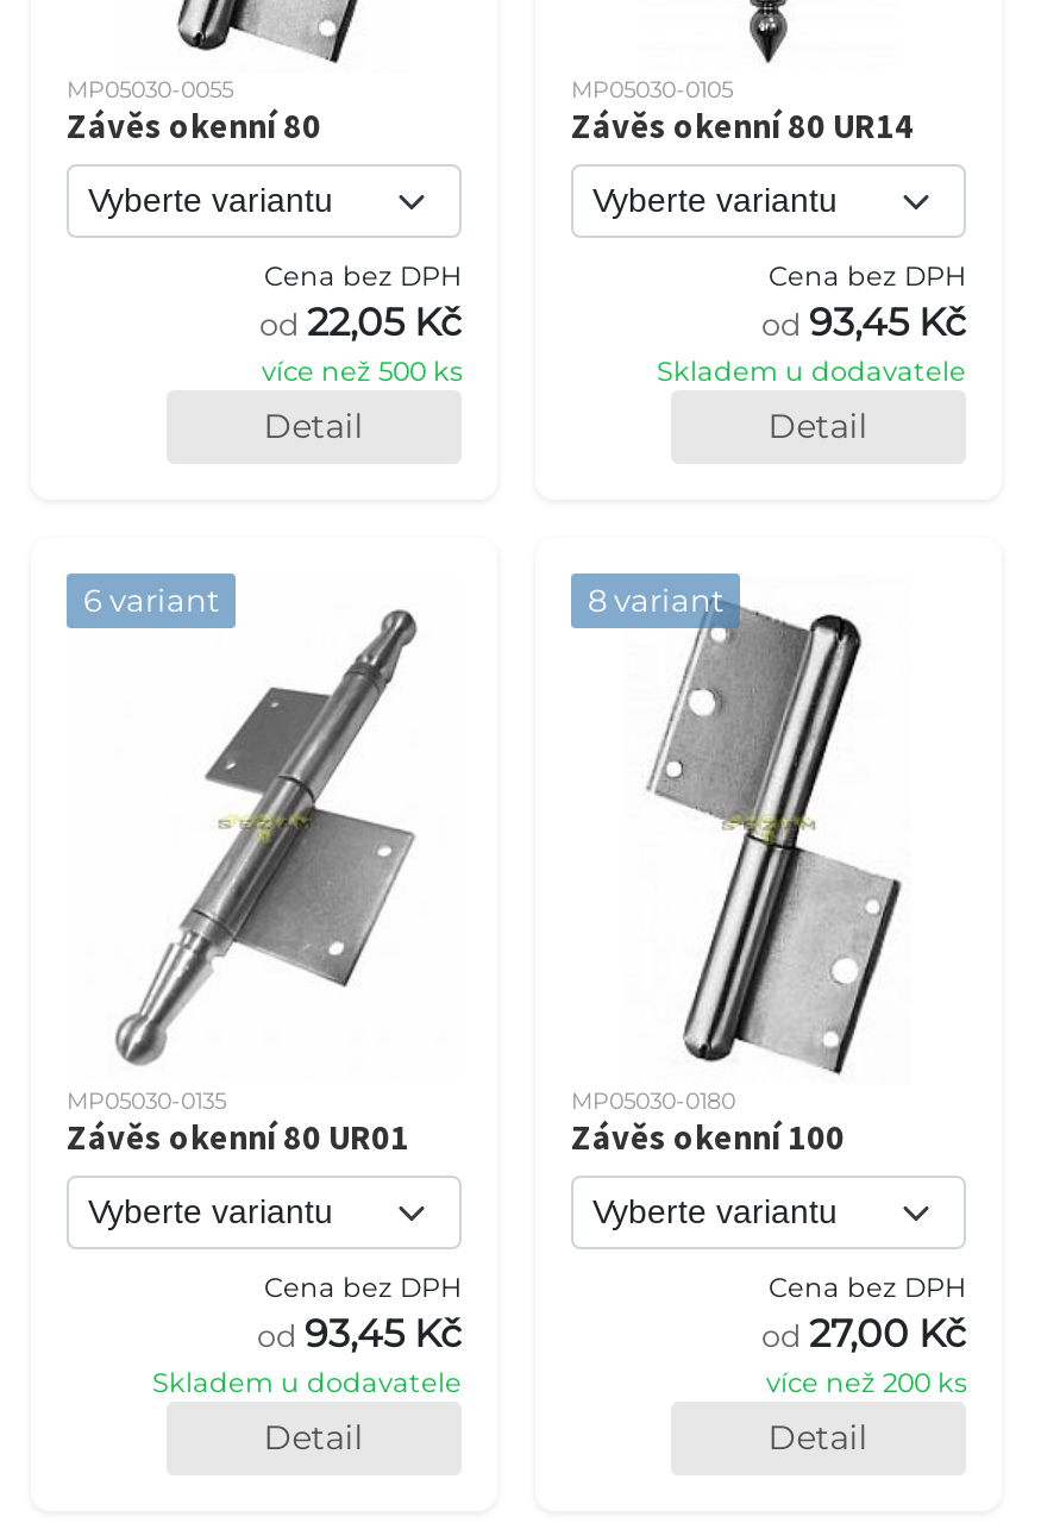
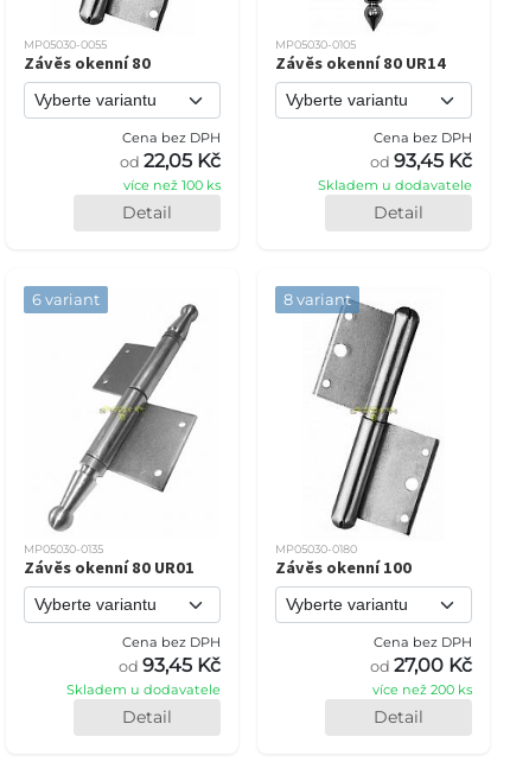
[262,354,462,387] více než 500 ks -> [123,176,221,193] více než 100 ks

